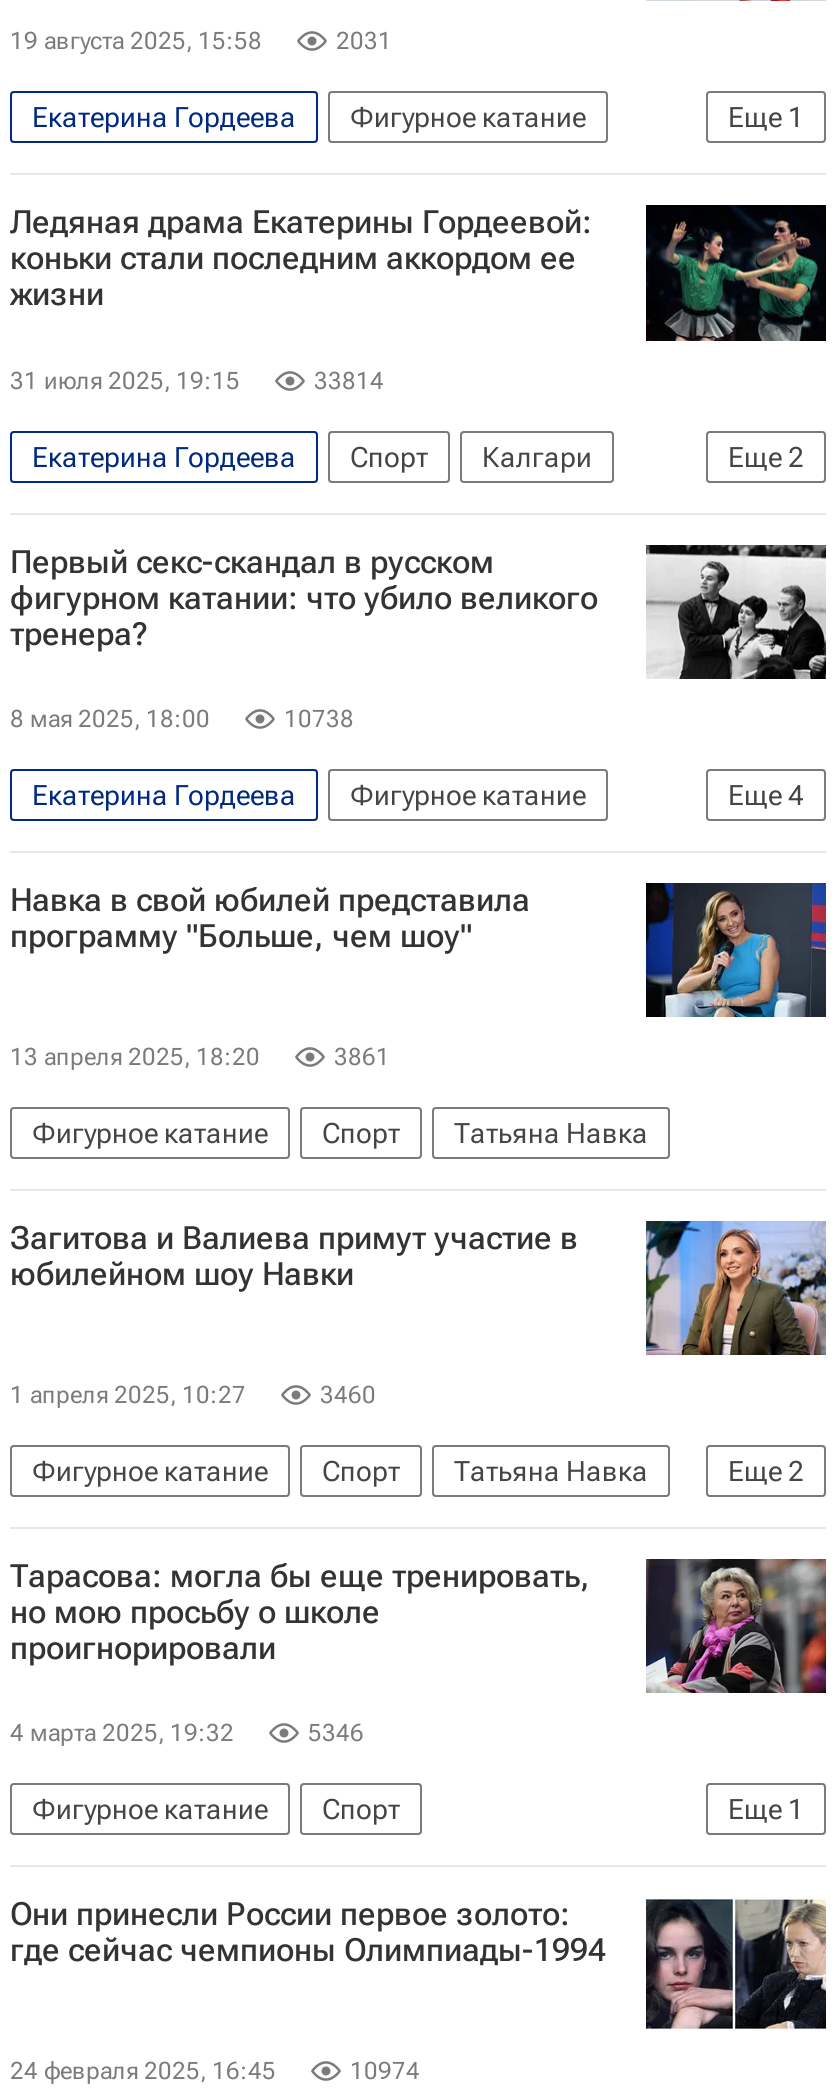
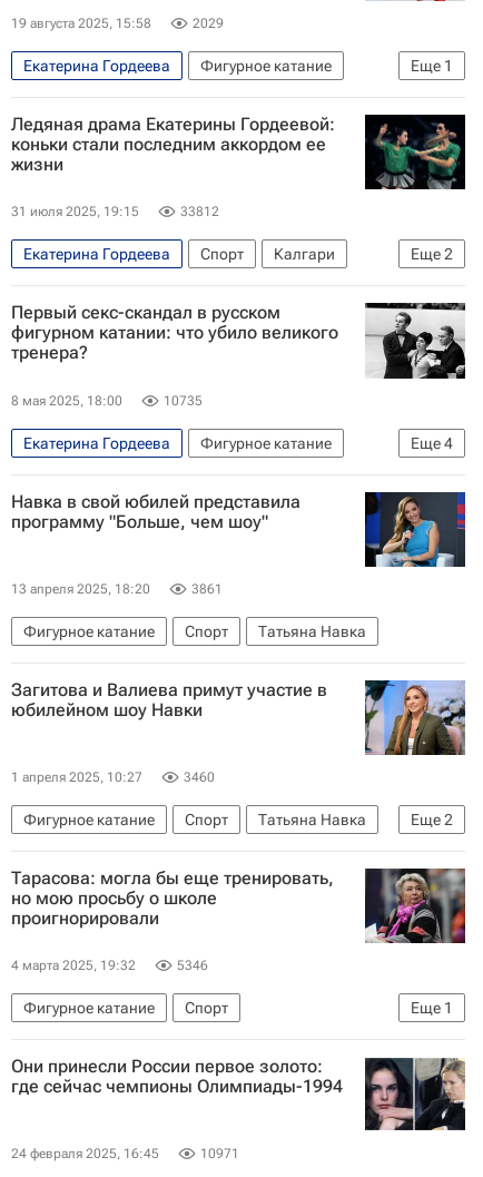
[336,27,392,55] 2031 -> [193,15,224,31] 2029
[314,366,384,394] 33814 -> [180,204,219,219] 33812
[284,705,354,733] 10738 -> [164,393,203,408] 10735
[350,2057,420,2085] 10974 -> [200,1145,239,1161] 10971

